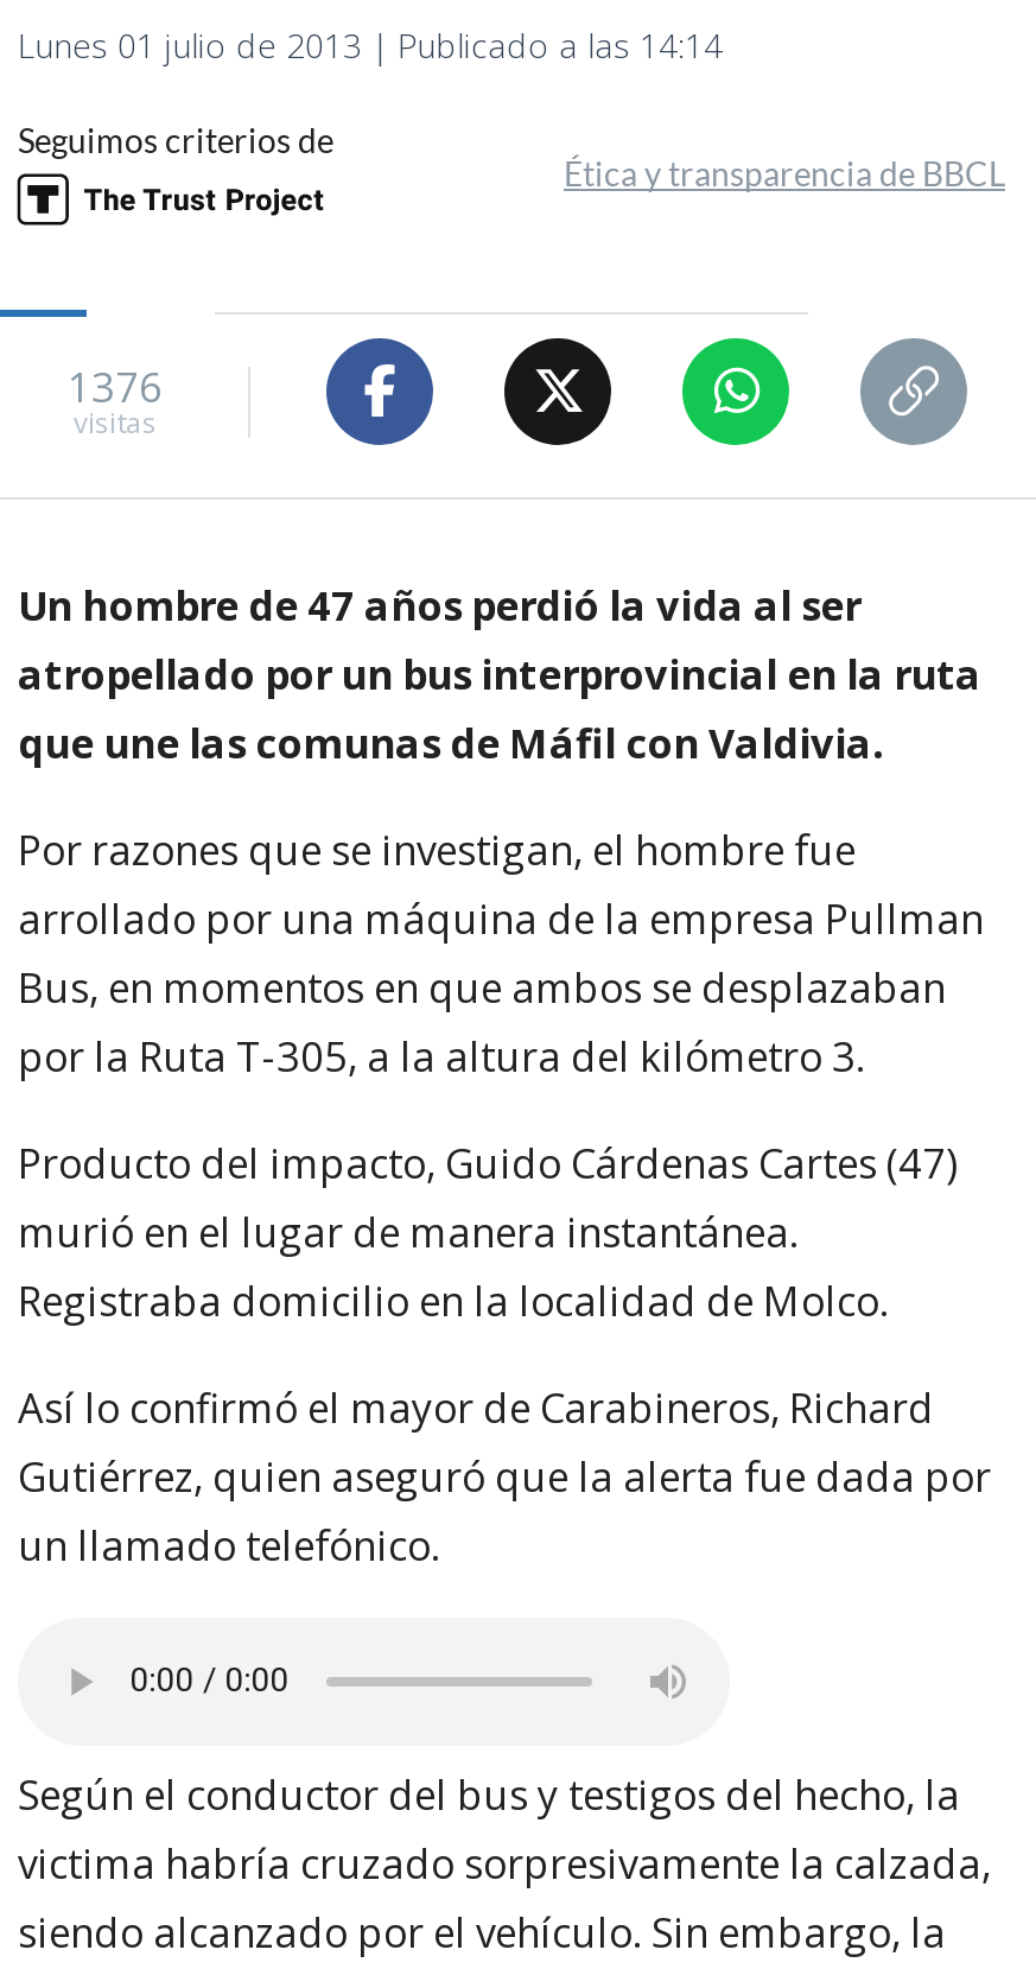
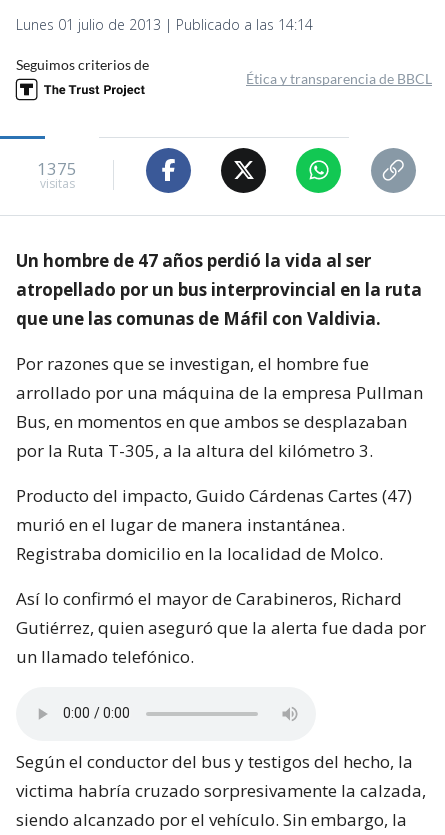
[68,360,163,415] 1376 -> [37,157,77,180] 1375

